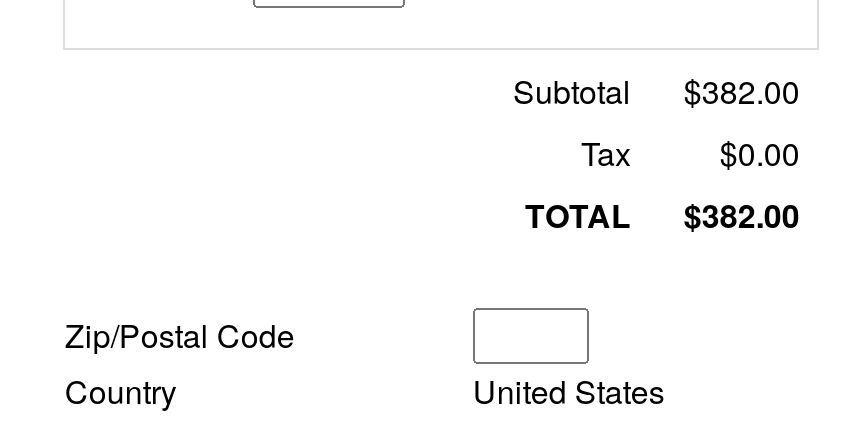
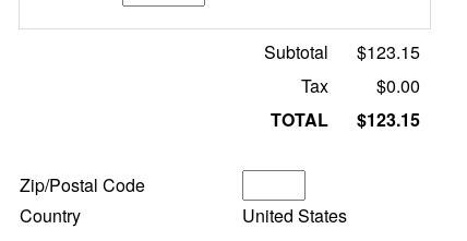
[513,68,800,114] Subtotal $382.00 -> [264,39,421,64] Subtotal $123.15
[525,192,800,238] TOTAL $382.00 -> [271,107,421,132] TOTAL $123.15

